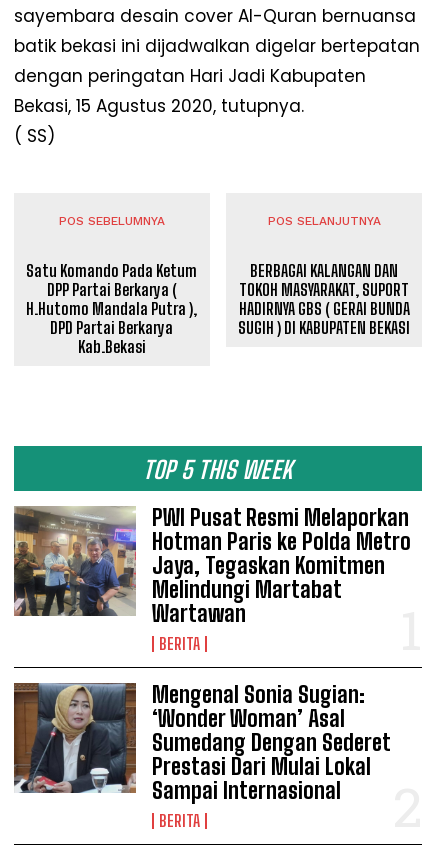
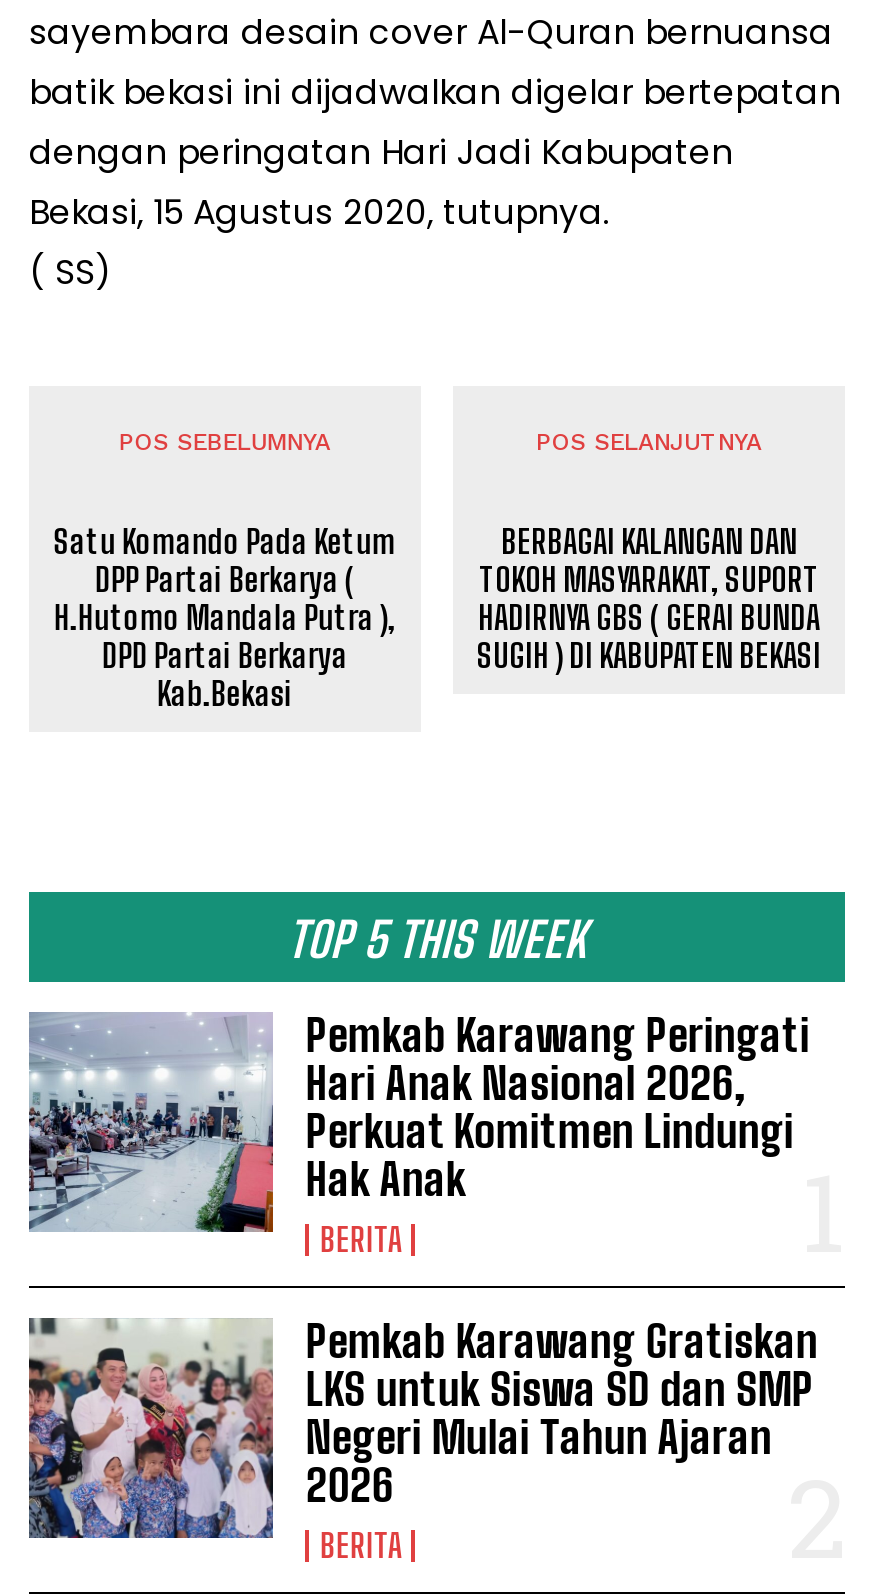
[13,504,411,627] [image] | PWI Pusat Resmi Melaporkan | Hotman Paris ke Polda Metro | Jaya, Tegaskan Komitmen | Melindungi Martabat | Wartawan -> [27,1008,810,1232] [image] | Pemkab Karawang Peringati | Hari Anak Nasional 2026, | Perkuat Komitmen Lindungi | Hak Anak
[13,681,391,804] [image] | Mengenal Sonia Sugian: | ‘Wonder Woman’ Asal | Sumedang Dengan Sederet | Prestasi Dari Mulai Lokal | Sampai Internasional -> [27,1314,818,1540] [image] | Pemkab Karawang Gratiskan | LKS untuk Siswa SD dan SMP | Negeri Mulai Tahun Ajaran | 2026

